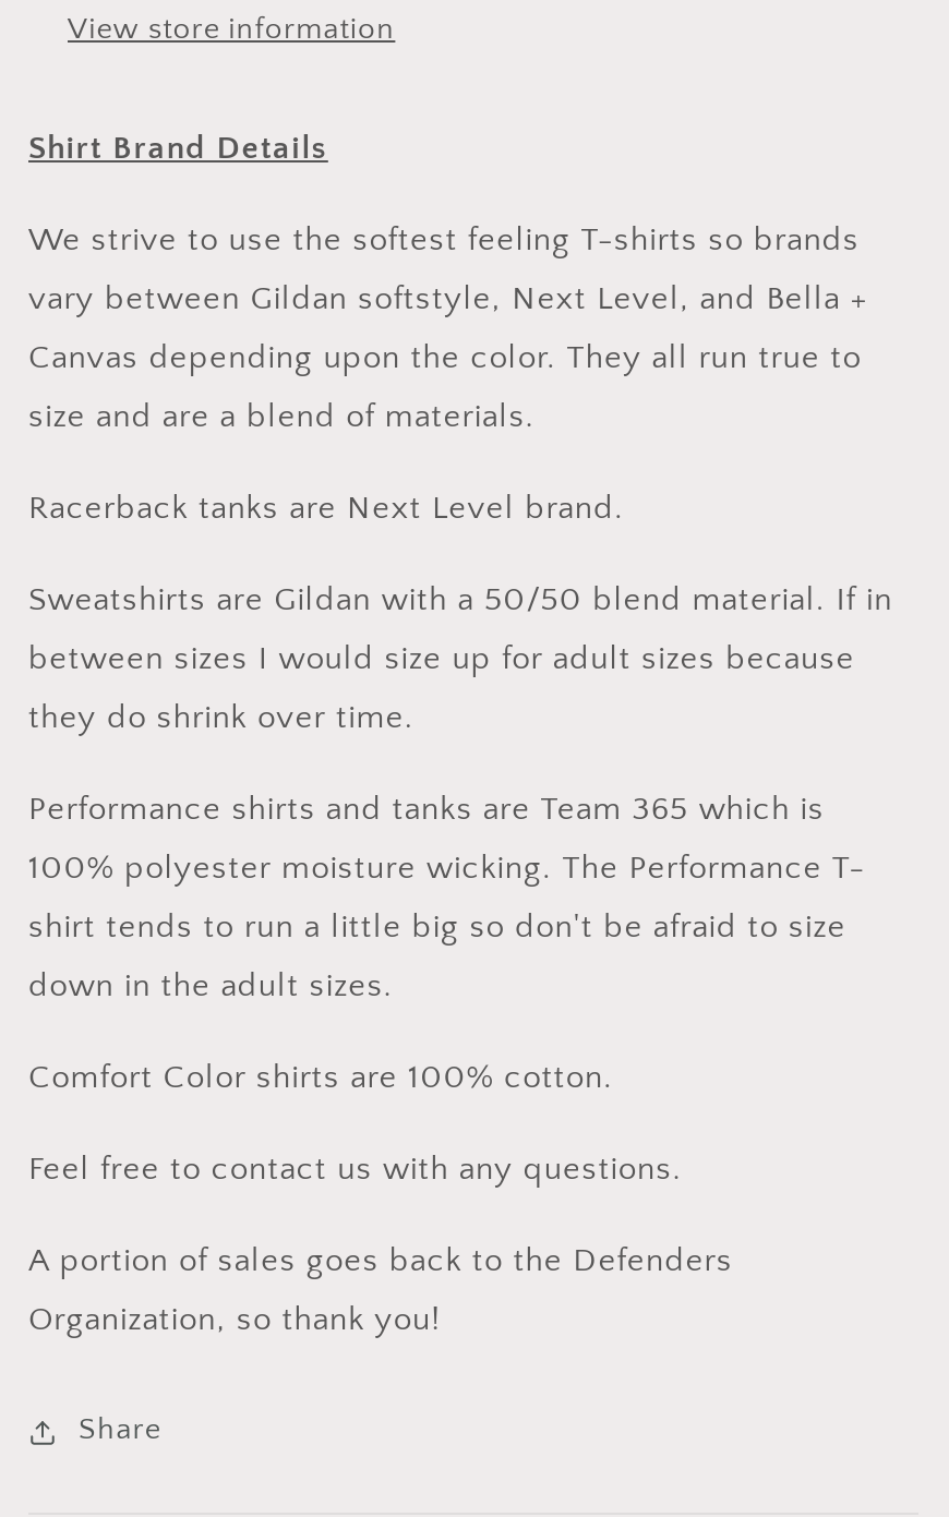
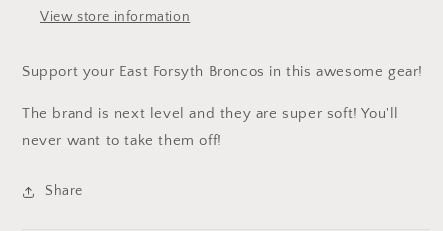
[28,130,893,1338] Shirt Brand Details | We strive to use the softest feeling T-shirts so brands | vary between Gildan softstyle, Next Level, and Bella + | Canvas depending upon the color. They all run true to | size and are a blend of materials. | Racerback tanks are Next Level brand. | Sweatshirts are Gildan with a 50/50 blend material. If in | between sizes I would size up for adult sizes because | they do shrink over time. | Performance shirts and tanks are Team 365 which is | 100% polyester moisture wicking. The Performance T- | shirt tends to run a little big so don't be afraid to size | down in the adult sizes. | Comfort Color shirts are 100% cotton. | Feel free to contact us with any questions. | A portion of sales goes back to the Defenders | Organization, so thank you! -> [22,63,423,149] Support your East Forsyth Broncos in this awesome gear! | The brand is next level and they are super soft! You'll | never want to take them off!

